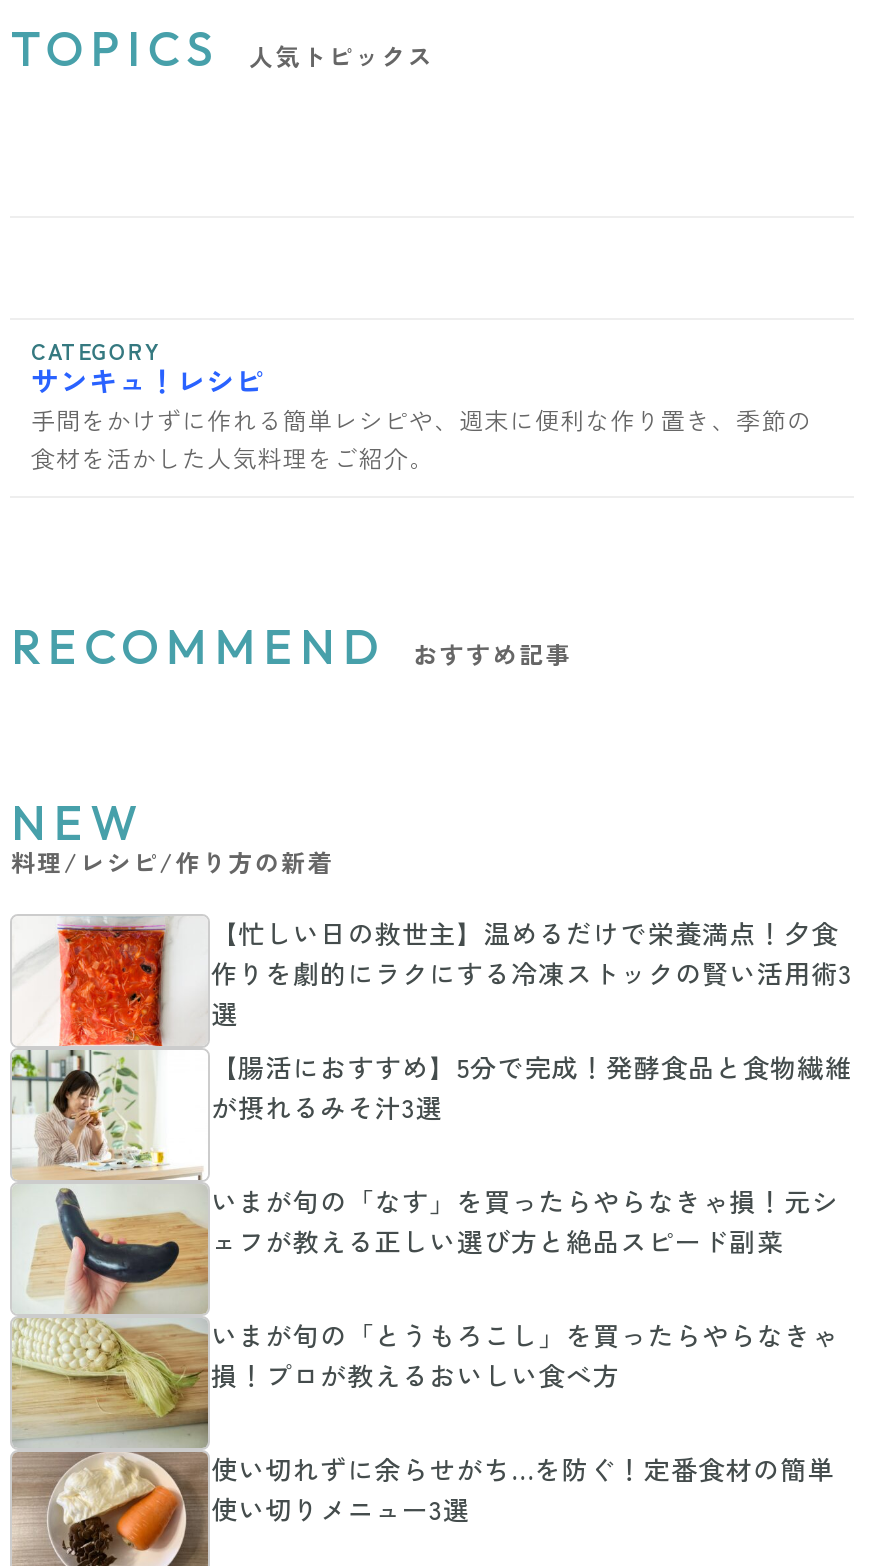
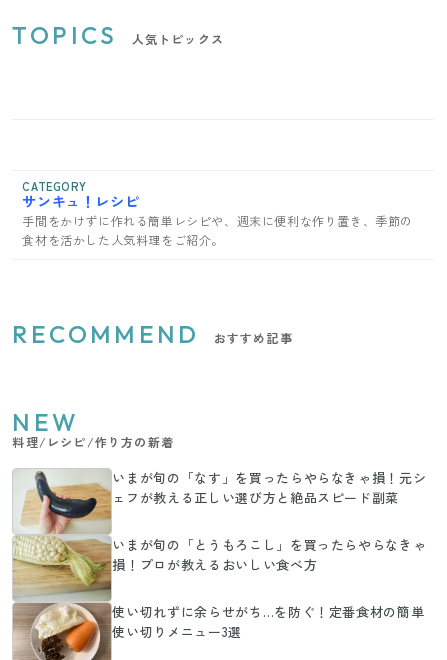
[12,914,852,1180] [image] | 【忙しい日の救世主】温めるだけで栄養満点！夕食 | 作りを劇的にラクにする冷凍ストックの賢い活用術3 | 選 | 【腸活におすすめ】5分で完成！発酵食品と食物繊維 | が摂れるみそ汁3選 -> none

